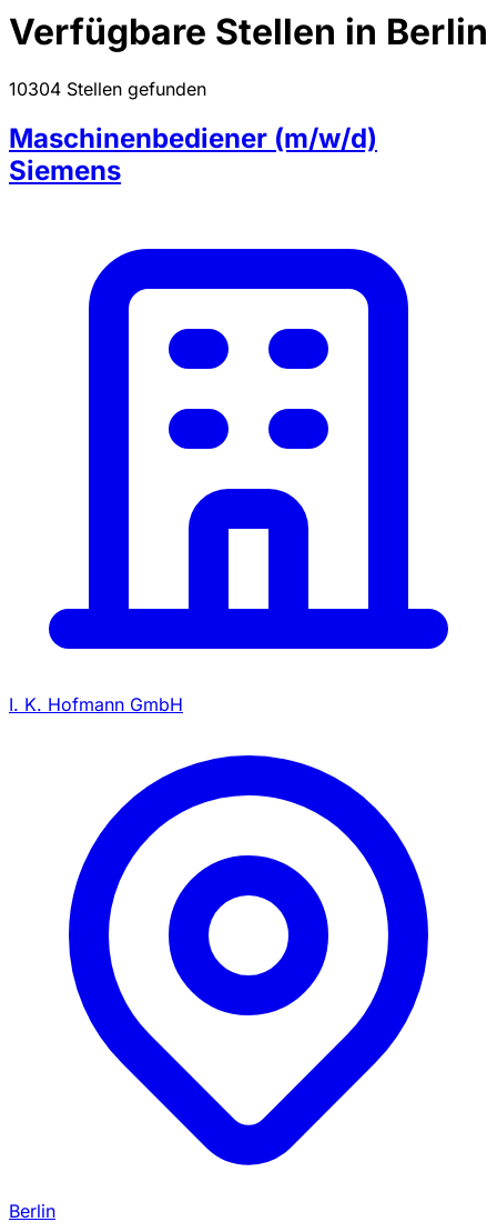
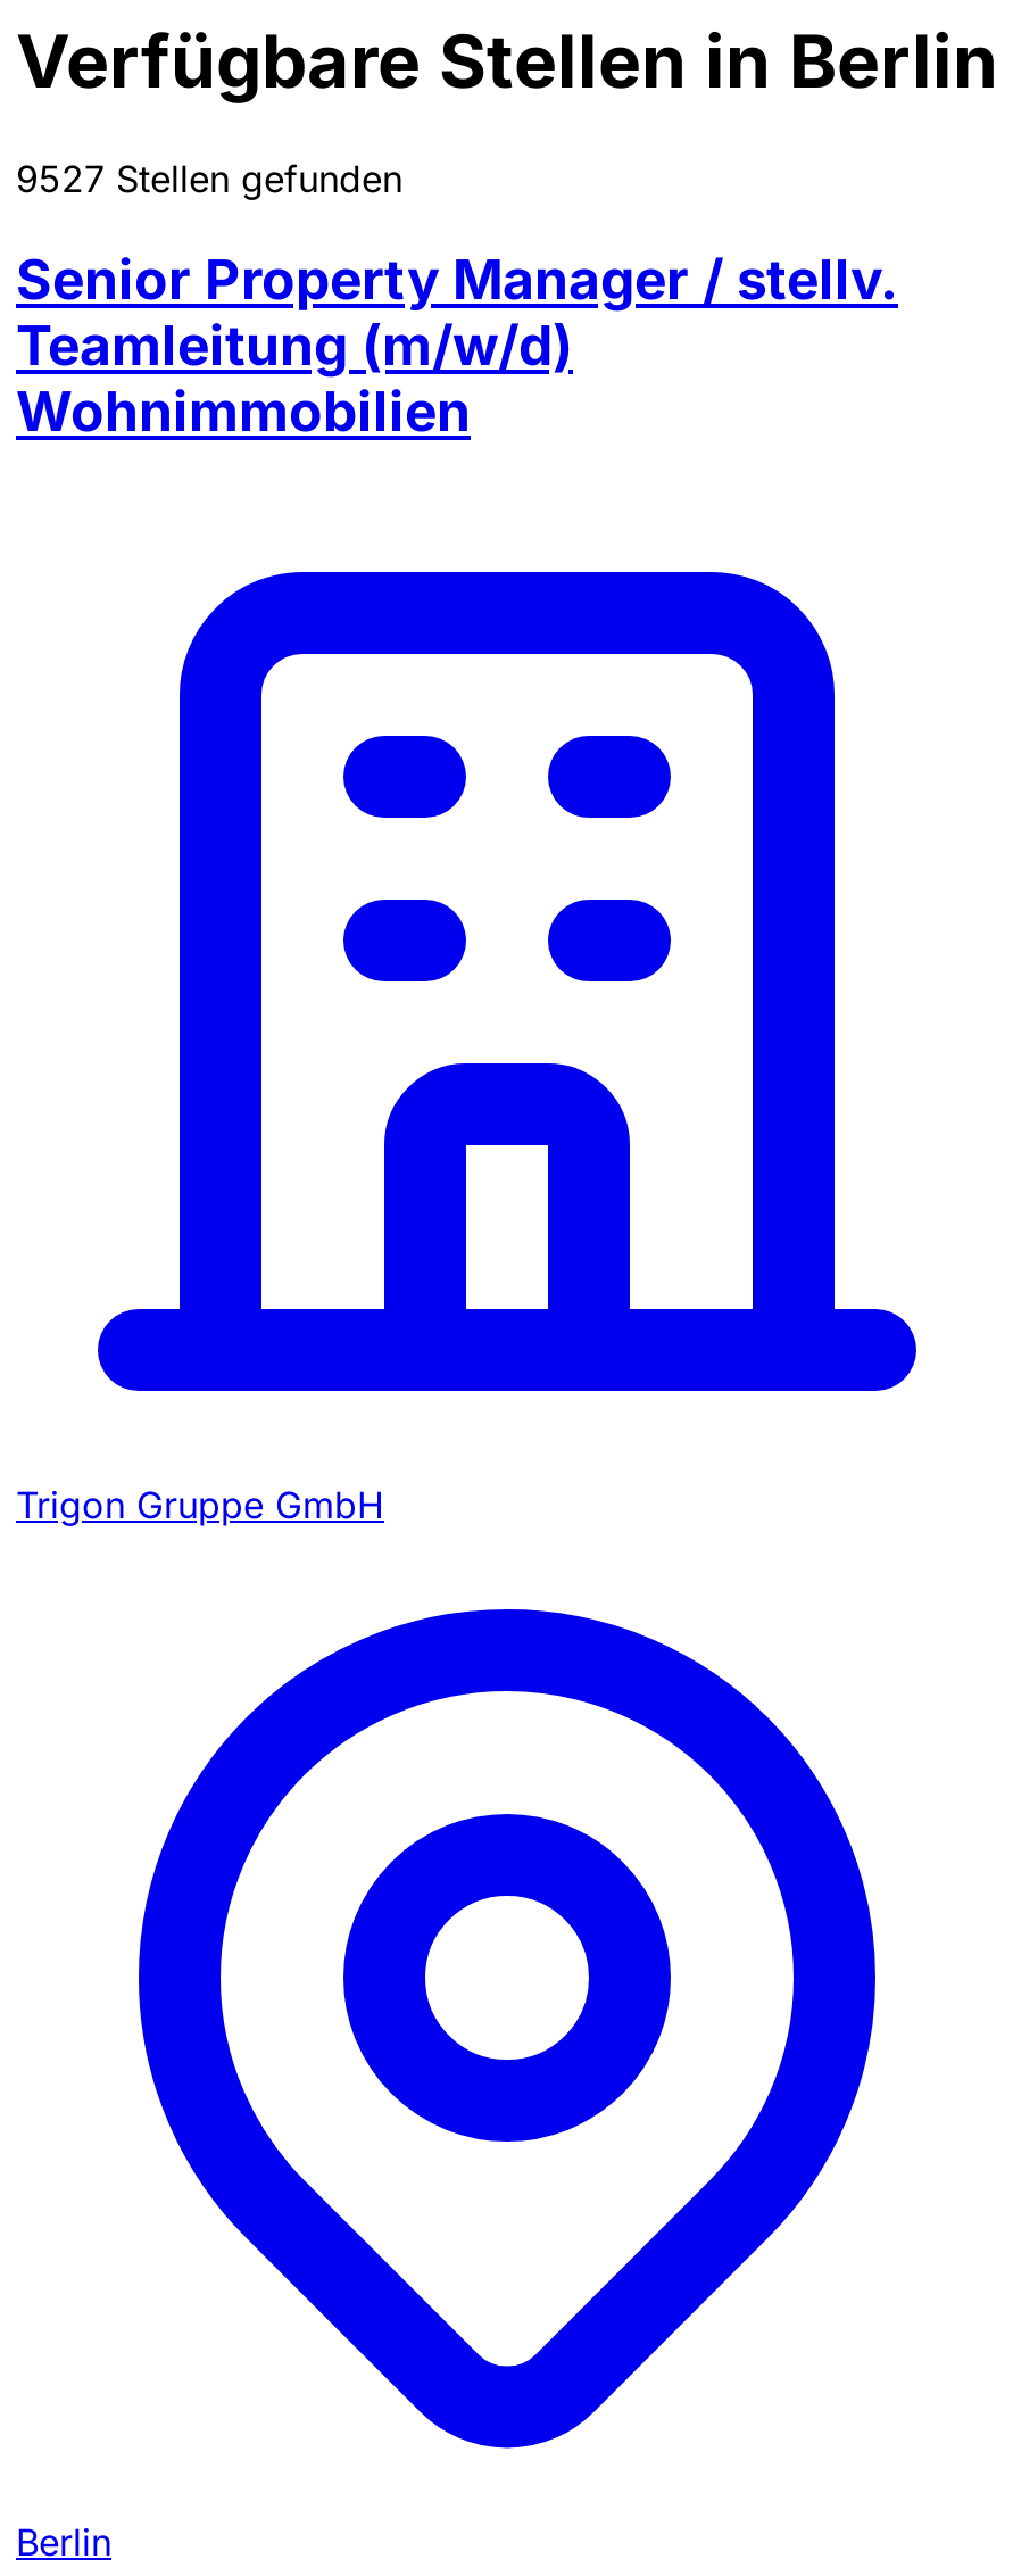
[9,78,206,100] 10304 Stellen gefunden -> [16,156,402,201] 9527 Stellen gefunden
[9,122,377,186] Maschinenbediener (m/w/d) | Siemens -> [16,246,898,444] Senior Property Manager / stellv. | Teamleitung (m/w/d) | Wohnimmobilien
[9,693,183,715] I. K. Hofmann GmbH -> [16,1481,384,1527] Trigon Gruppe GmbH

